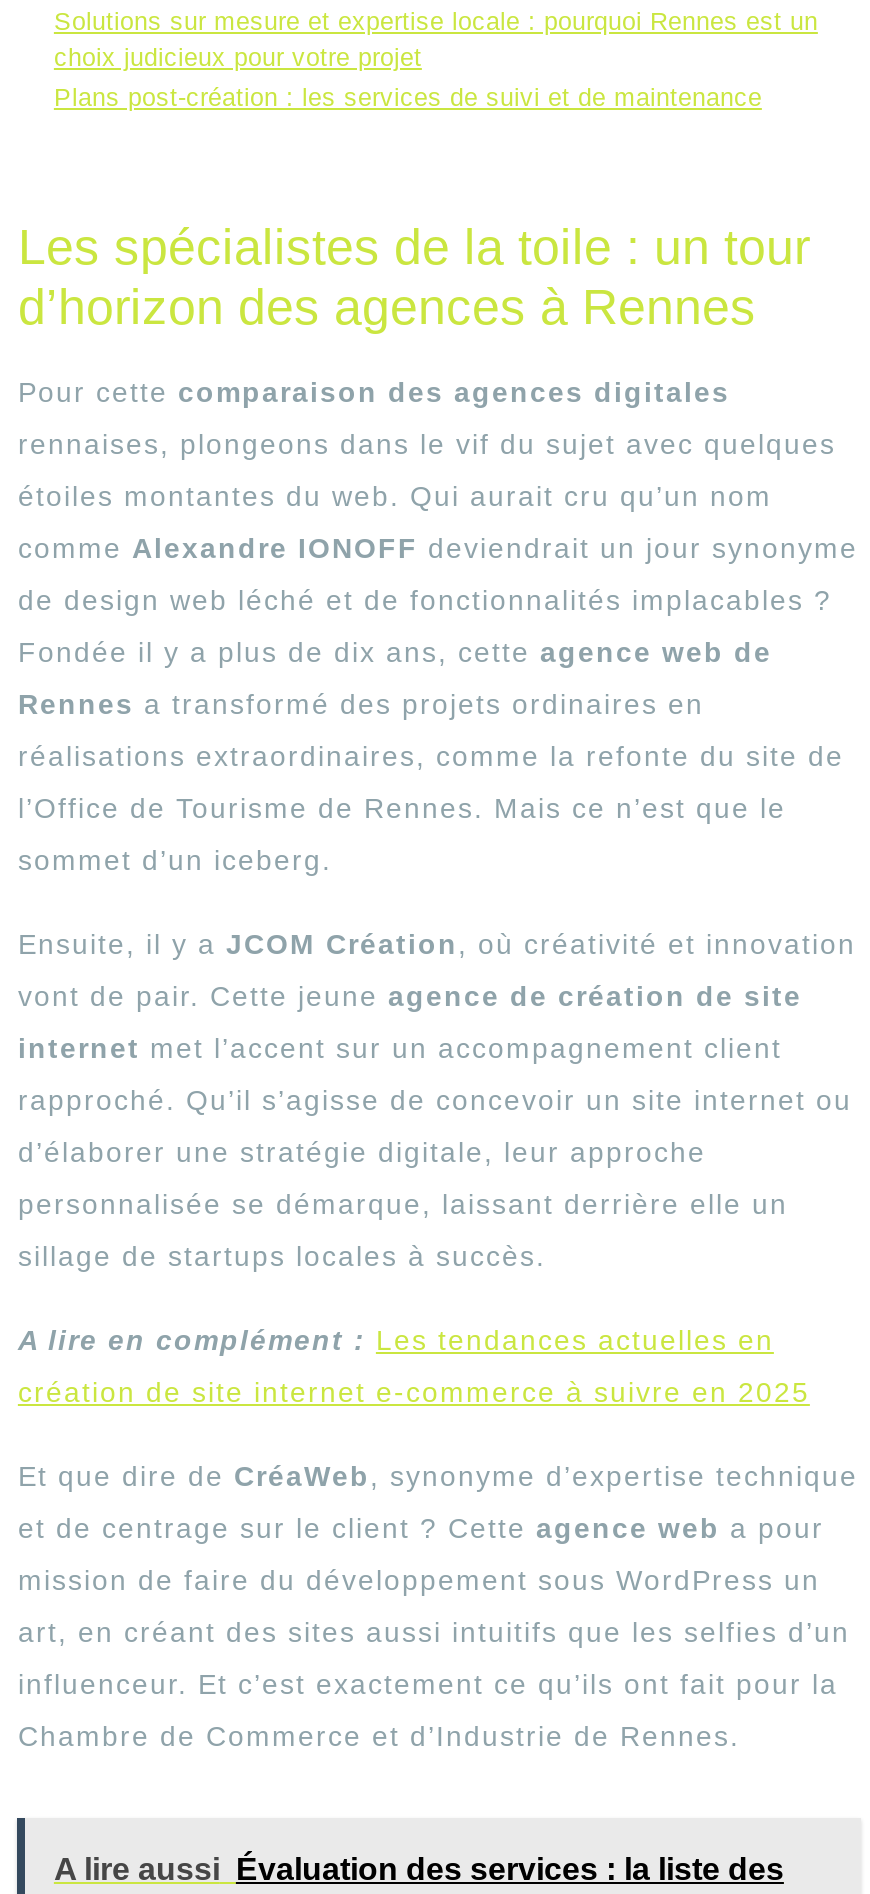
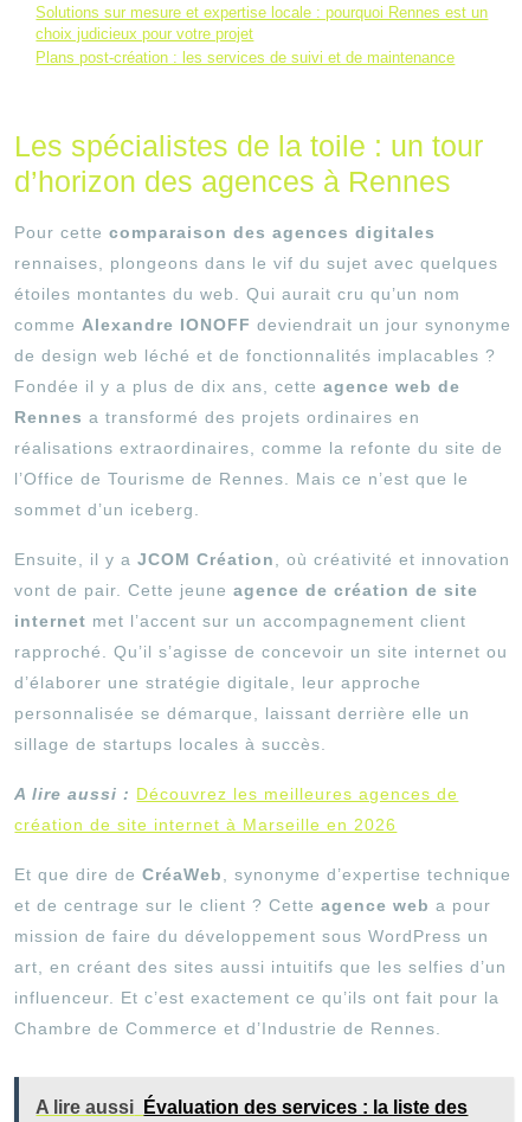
[18,1324,774,1356] A lire en complément : Les tendances actuelles en -> [15,784,459,803] A lire aussi : Découvrez les meilleures agences de
[18,1376,810,1408] création de site internet e-commerce à suivre en 2025 -> [15,815,397,834] création de site internet à Marseille en 2026

